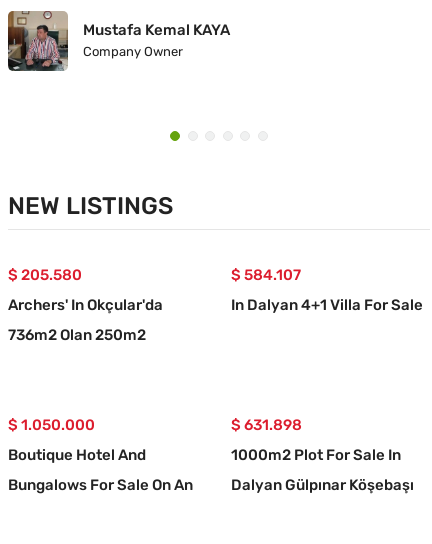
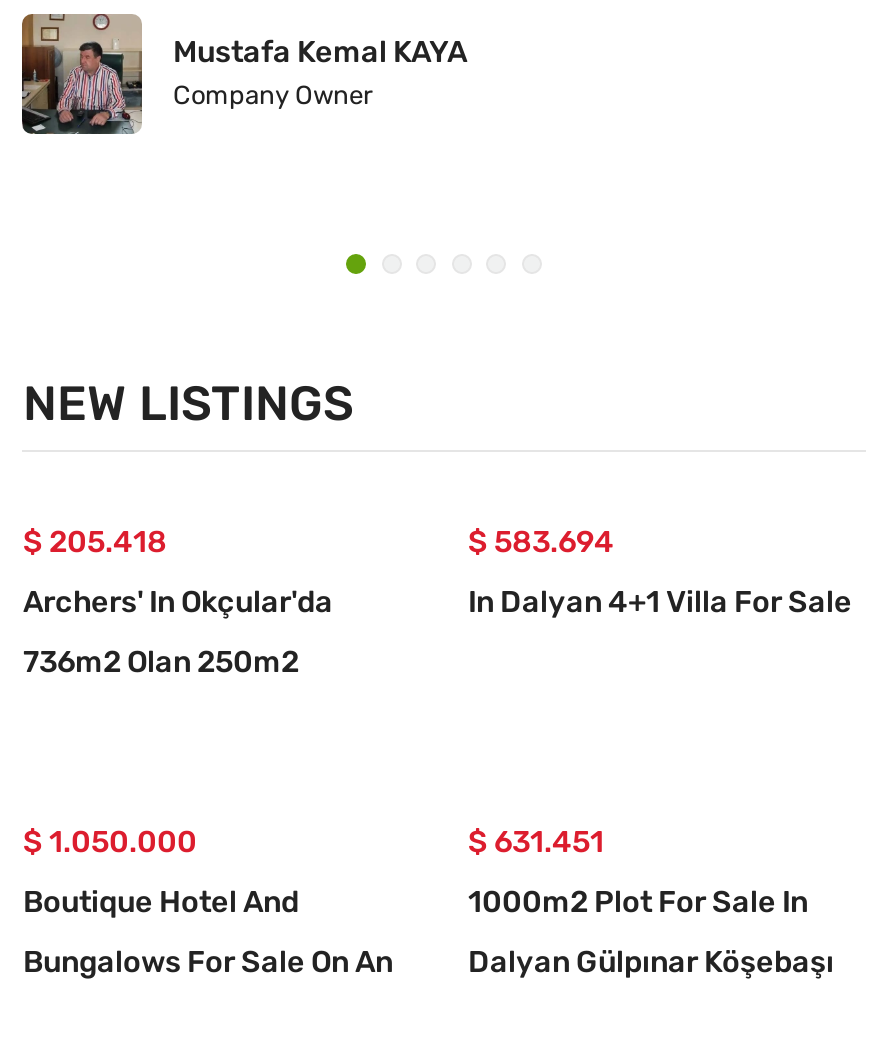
[8,265,82,283] $ 205.580 -> [23,523,167,559] $ 205.418
[231,265,301,283] $ 584.107 -> [468,523,614,559] $ 583.694
[231,415,302,433] $ 631.898 -> [468,823,604,859] $ 631.451

